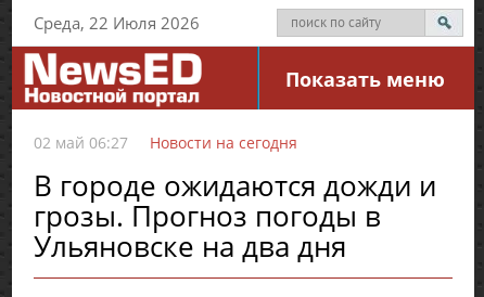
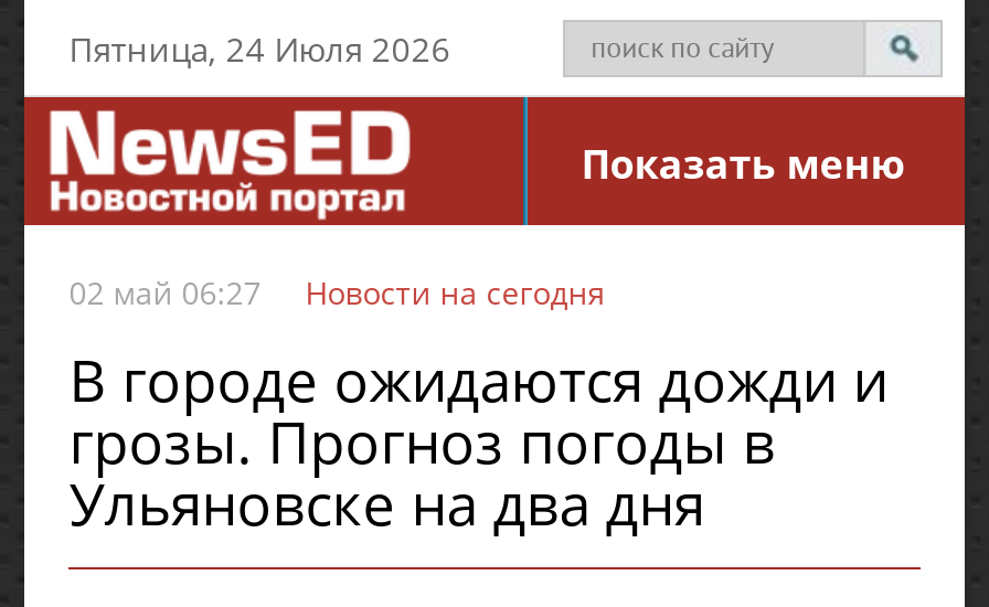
[34,12,200,34] Среда, 22 Июля 2026 -> [69,26,451,71] Пятница, 24 Июля 2026

